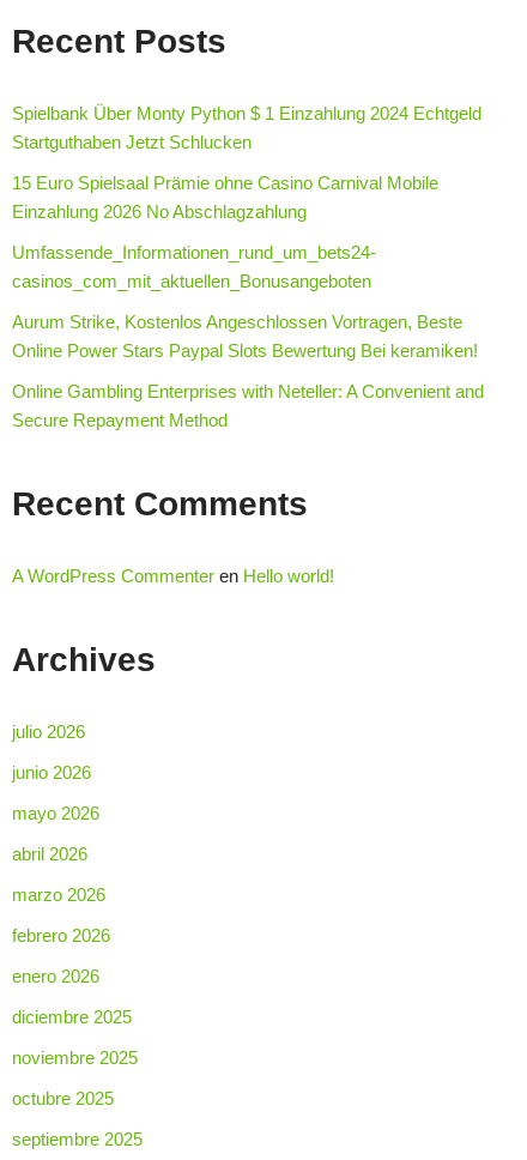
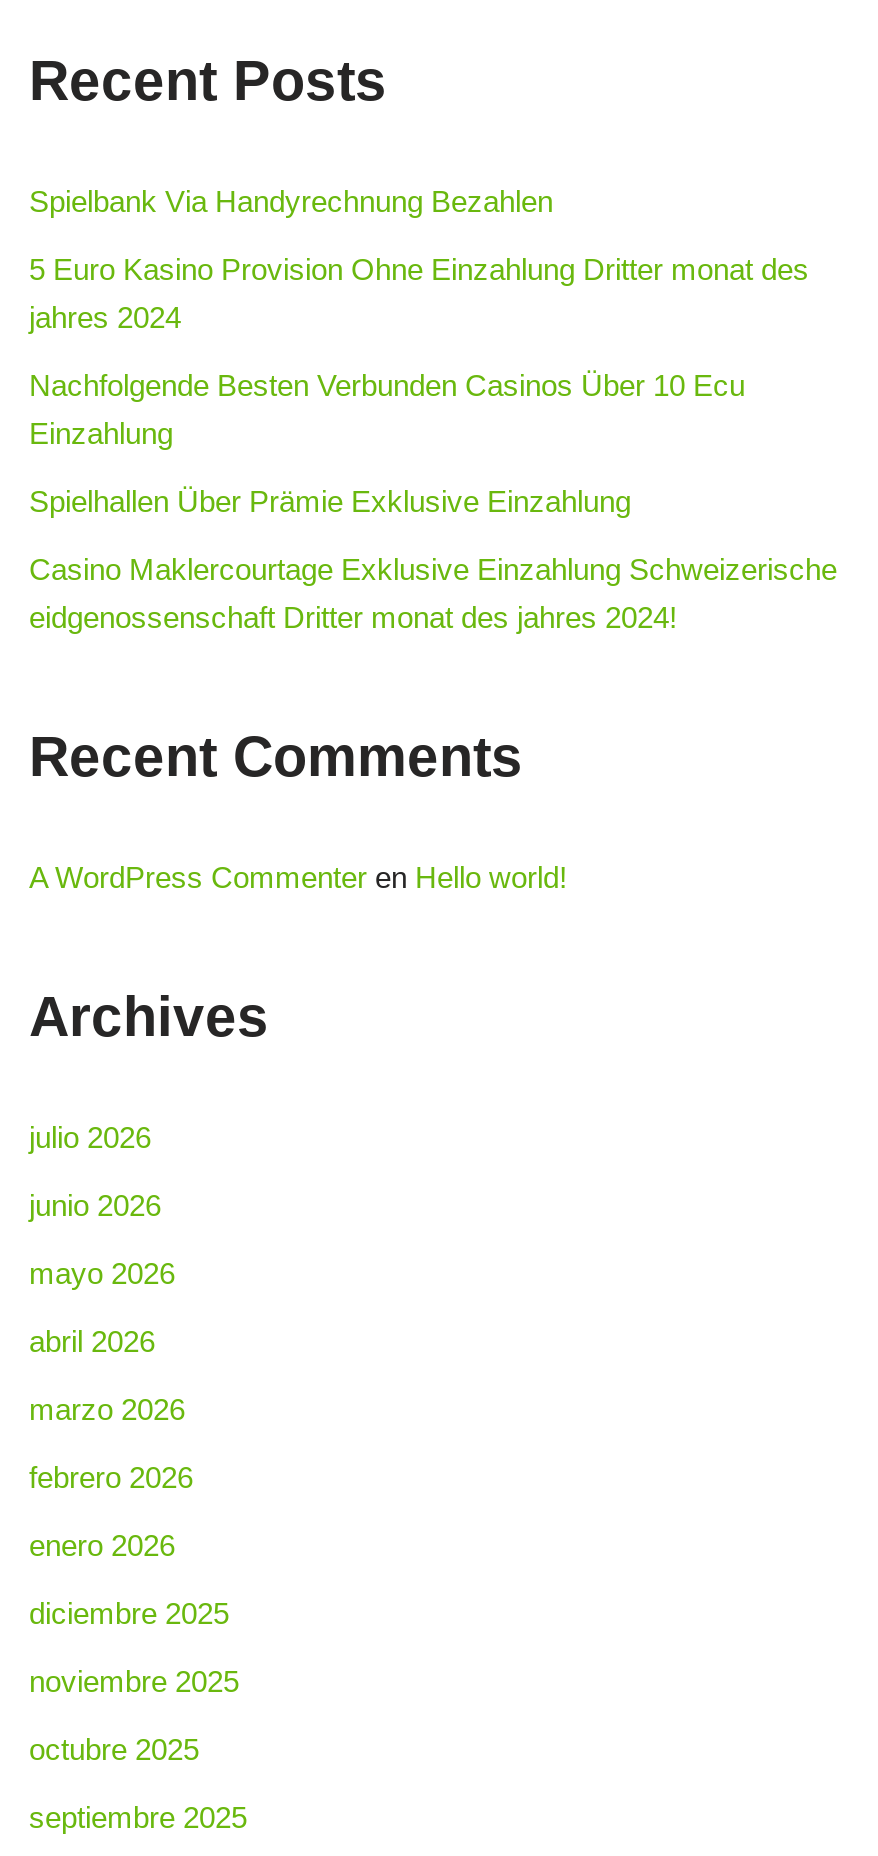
[12,103,481,152] Spielbank Über Monty Python $ 1 Einzahlung 2024 Echtgeld | Startguthaben Jetzt Schlucken -> [29,184,553,218] Spielbank Via Handyrechnung Bezahlen
[12,172,438,221] 15 Euro Spielsaal Prämie ohne Casino Carnival Mobile | Einzahlung 2026 No Abschlagzahlung -> [29,252,809,334] 5 Euro Kasino Provision Ohne Einzahlung Dritter monat des | jahres 2024
[12,242,376,291] Umfassende_Informationen_rund_um_bets24- | casinos_com_mit_aktuellen_Bonusangeboten -> [29,368,745,450] Nachfolgende Besten Verbunden Casinos Über 10 Ecu | Einzahlung
[12,311,478,360] Aurum Strike, Kostenlos Angeschlossen Vortragen, Beste | Online Power Stars Paypal Slots Bewertung Bei keramiken! -> [29,484,631,518] Spielhallen Über Prämie Exklusive Einzahlung
[12,381,484,430] Online Gambling Enterprises with Neteller: A Convenient and | Secure Repayment Method -> [29,552,837,634] Casino Maklercourtage Exklusive Einzahlung Schweizerische | eidgenossenschaft Dritter monat des jahres 2024!

